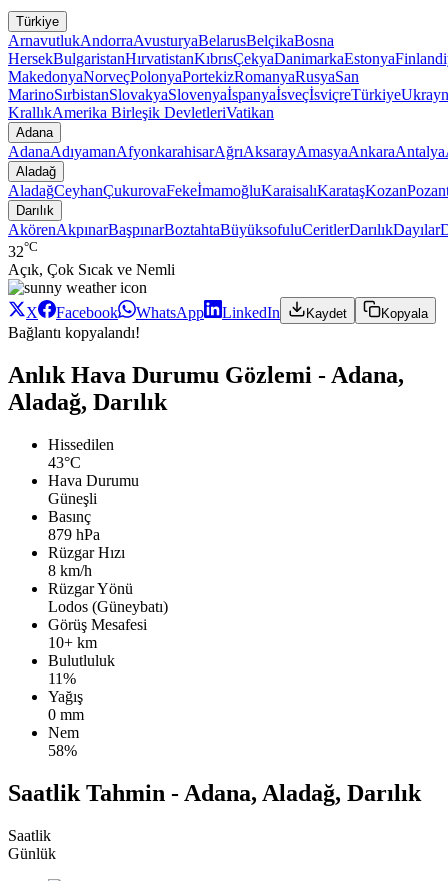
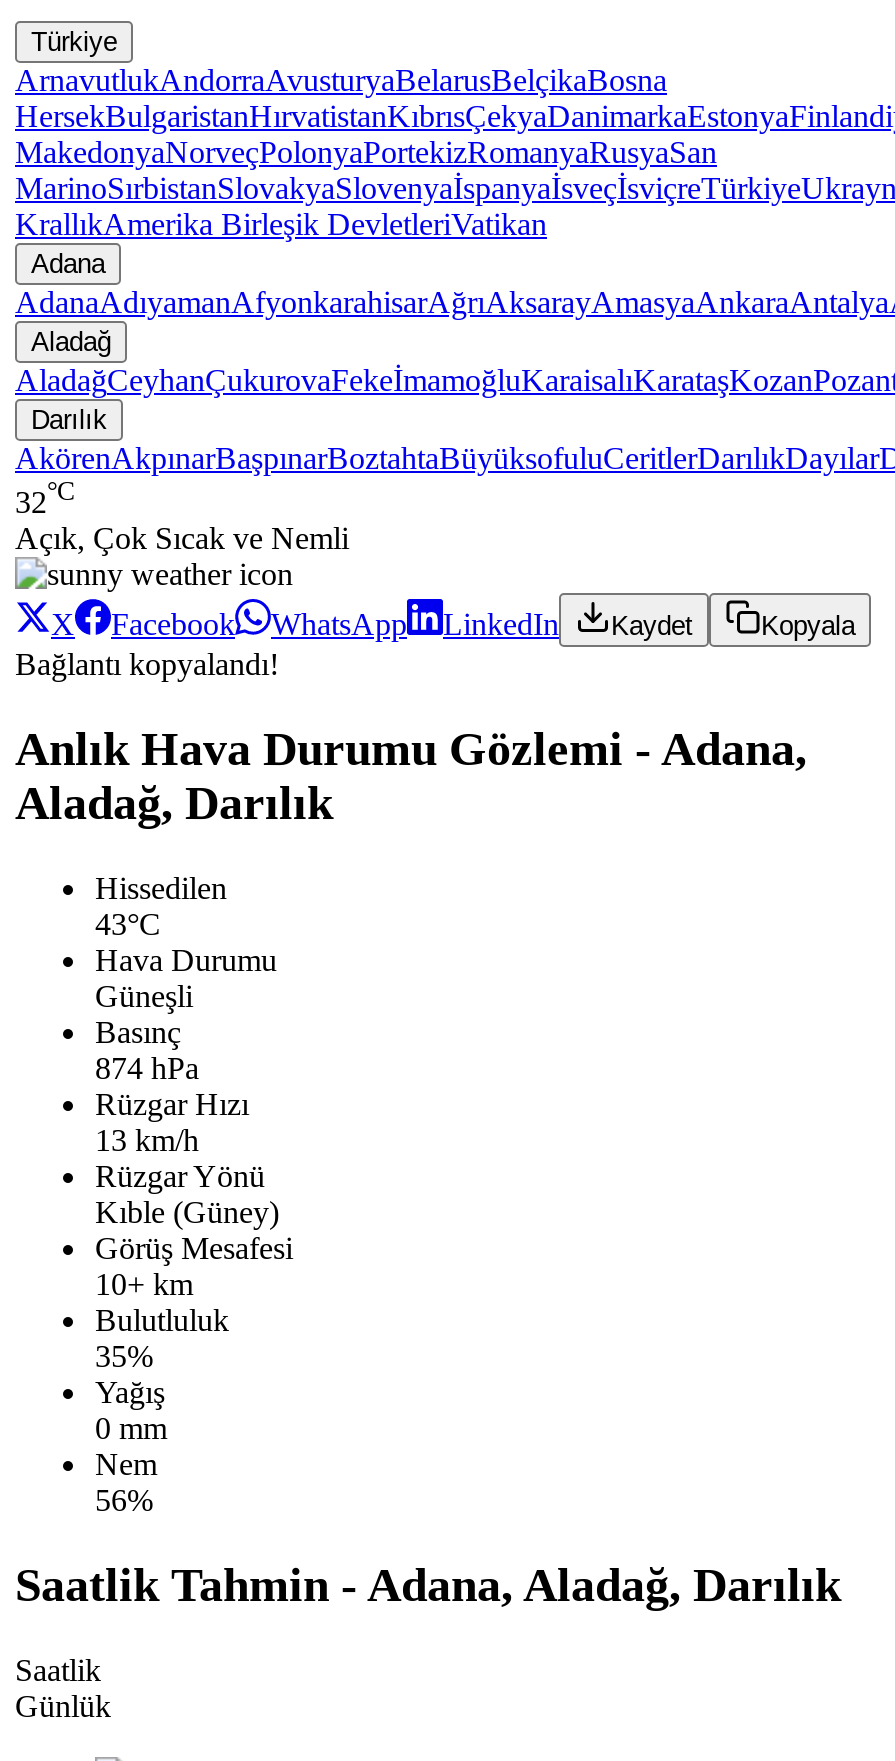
[48,526,100,543] 879 hPa -> [95,1051,199,1085] 874 hPa
[48,562,92,579] 8 km/h -> [95,1123,199,1157] 13 km/h
[48,598,168,615] Lodos (Güneybatı) -> [95,1195,279,1229] Kıble (Güney)
[48,670,76,687] 11% -> [95,1339,153,1373] 35%
[48,742,77,759] 58% -> [95,1483,153,1517] 56%

